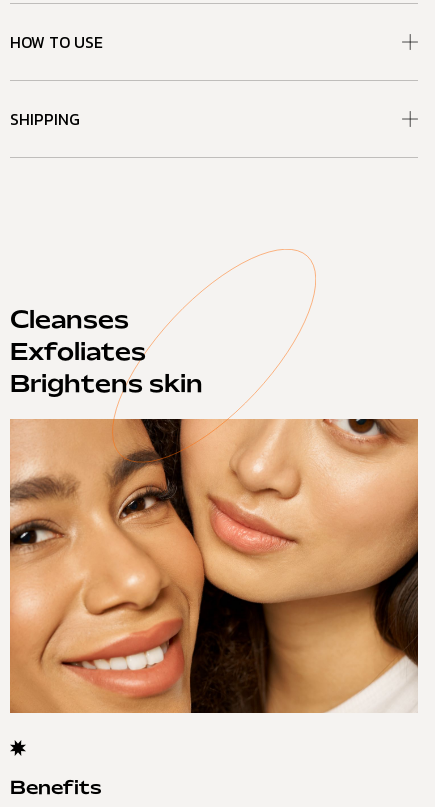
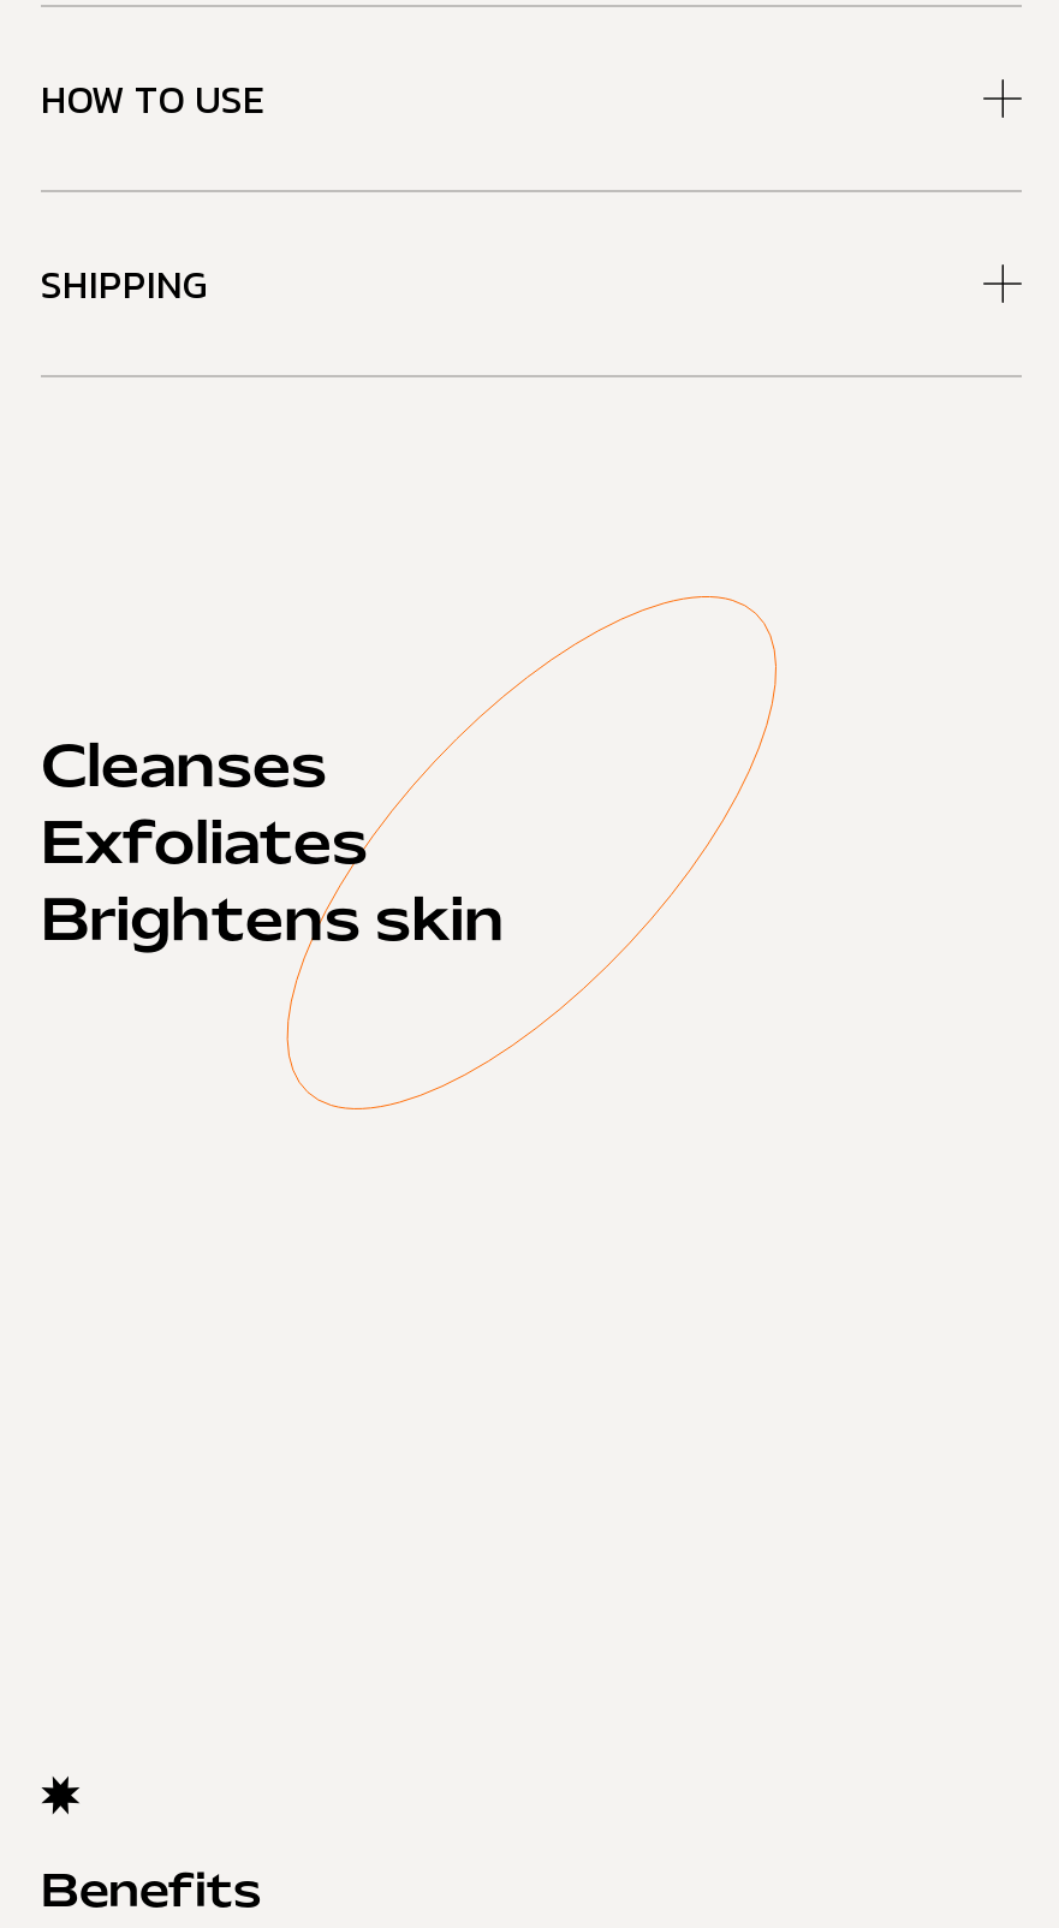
[9,418,419,714] [image] -> none

